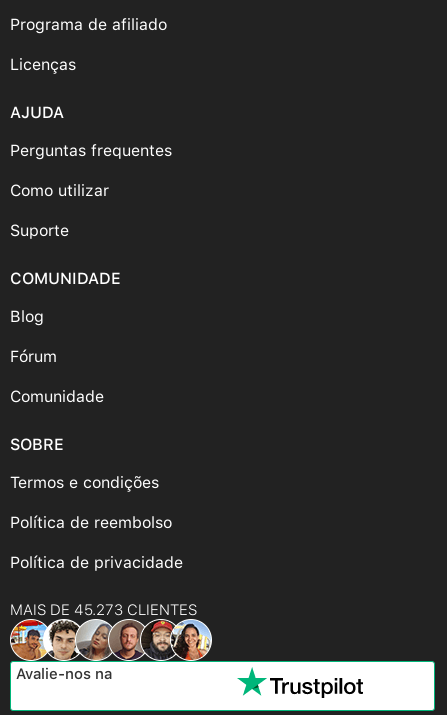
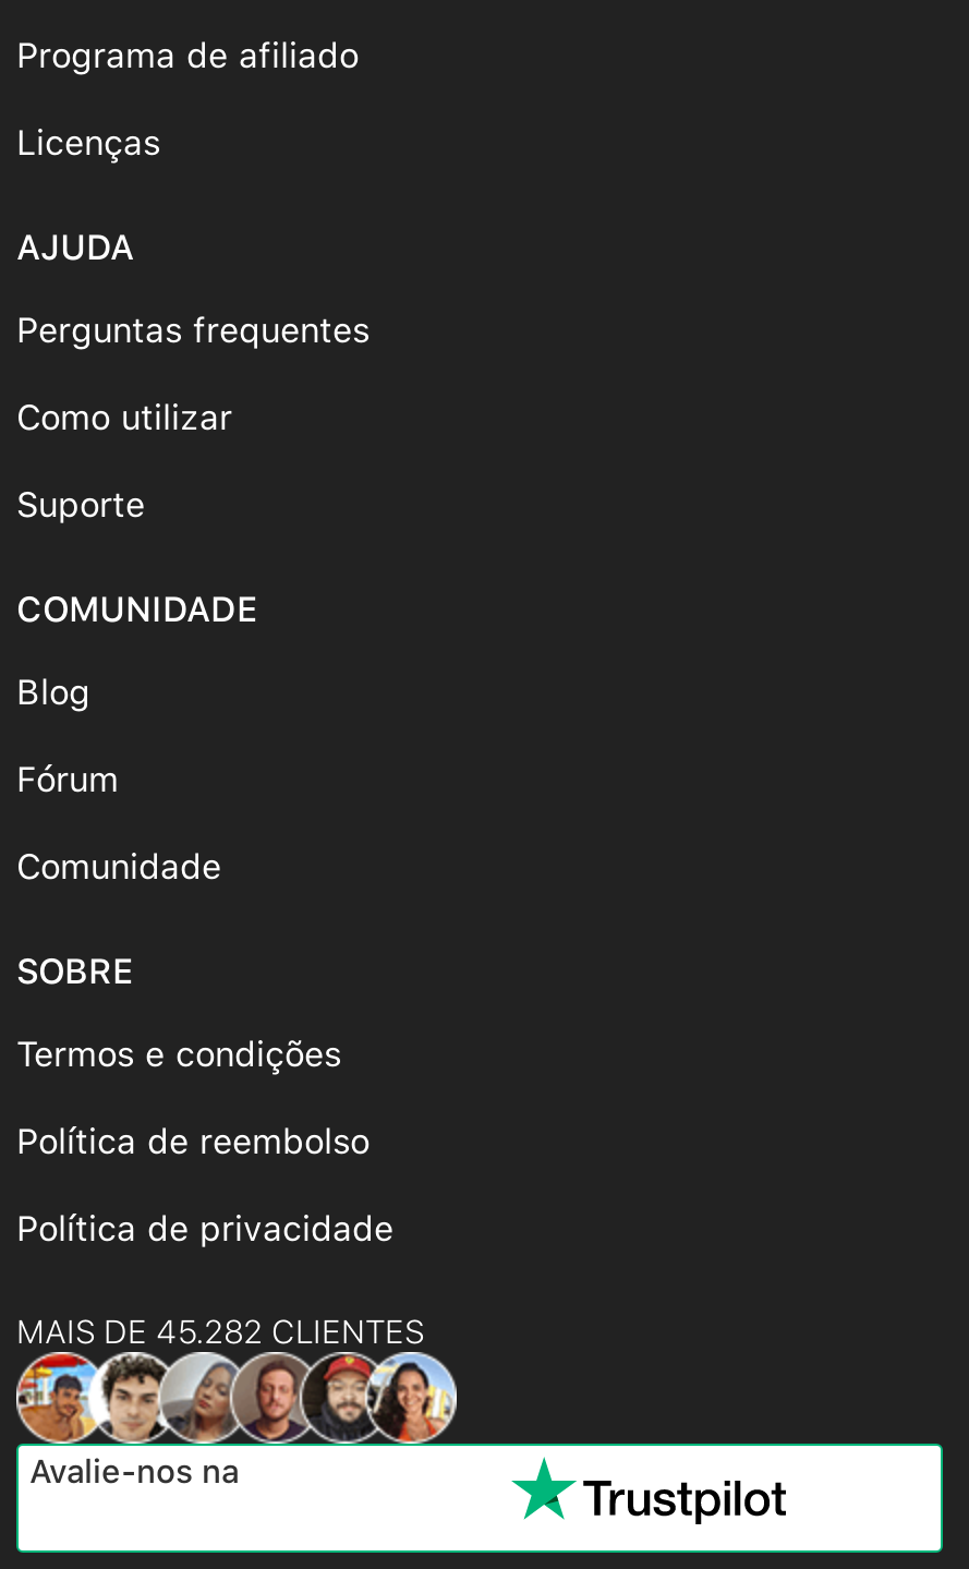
[10,601,197,619] MAIS DE 45.273 CLIENTES -> [16,1312,424,1352] MAIS DE 45.282 CLIENTES

